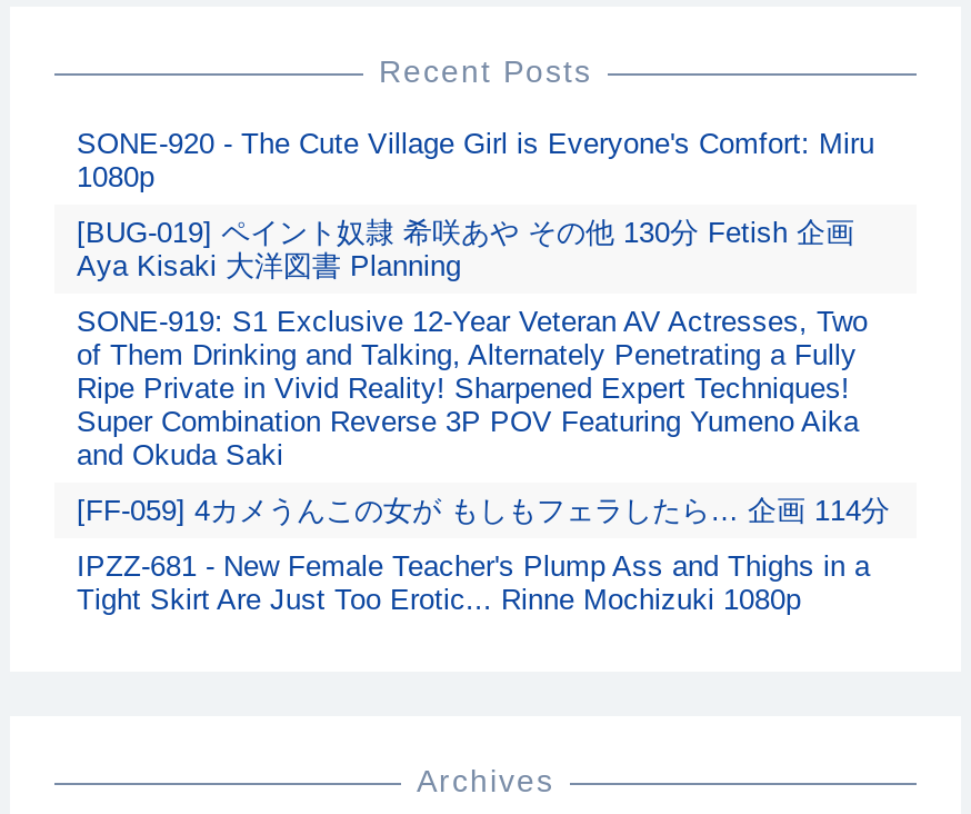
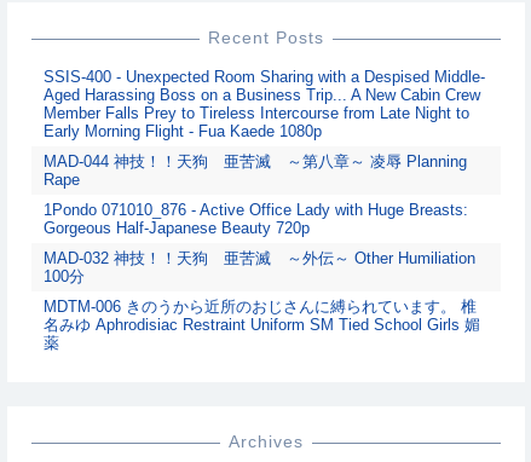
[77,127,874,194] SONE-920 - The Cute Village Girl is Everyone's Comfort: Miru | 1080p -> [44,68,485,141] SSIS-400 - Unexpected Room Sharing with a Despised Middle- | Aged Harassing Boss on a Business Trip... A New Cabin Crew | Member Falls Prey to Tireless Intercourse from Late Night to | Early Morning Flight - Fua Kaede 1080p
[77,216,854,283] [BUG-019] ペイント奴隷 希咲あや その他 130分 Fetish 企画 | Aya Kisaki 大洋図書 Planning -> [44,153,467,189] MAD-044 神技！！天狗 亜苦滅 ～第八章～ 凌辱 Planning | Rape
[77,305,868,472] SONE-919: S1 Exclusive 12-Year Veteran AV Actresses, Two | of Them Drinking and Talking, Alternately Penetrating a Fully | Ripe Private in Vivid Reality! Sharpened Expert Techniques! | Super Combination Reverse 3P POV Featuring Yumeno Aika | and Okuda Saki -> [44,201,468,237] 1Pondo 071010_876 - Active Office Lady with Huge Breasts: | Gorgeous Half-Japanese Beauty 720p
[77,494,890,528] [FF-059] 4カメうんこの女が もしもフェラしたら… 企画 114分 -> [44,250,475,286] MAD-032 神技！！天狗 亜苦滅 ～外伝～ Other Humiliation | 100分
[77,550,870,617] IPZZ-681 - New Female Teacher's Plump Ass and Thighs in a | Tight Skirt Are Just Too Erotic... Rinne Mochizuki 1080p -> [44,298,480,352] MDTM-006 きのうから近所のおじさんに縛られています。 椎 | 名みゆ Aphrodisiac Restraint Uniform SM Tied School Girls 媚 | 薬

